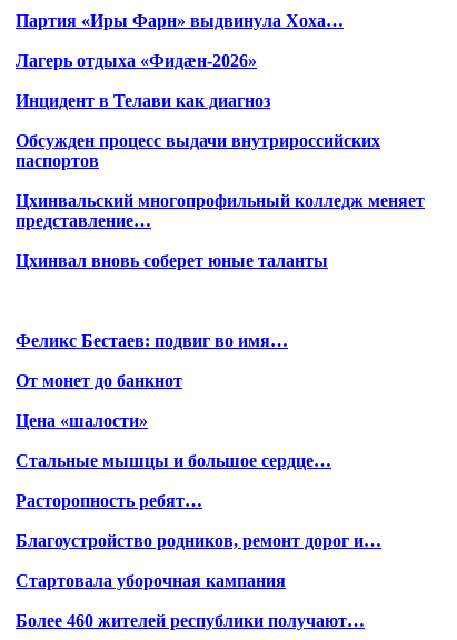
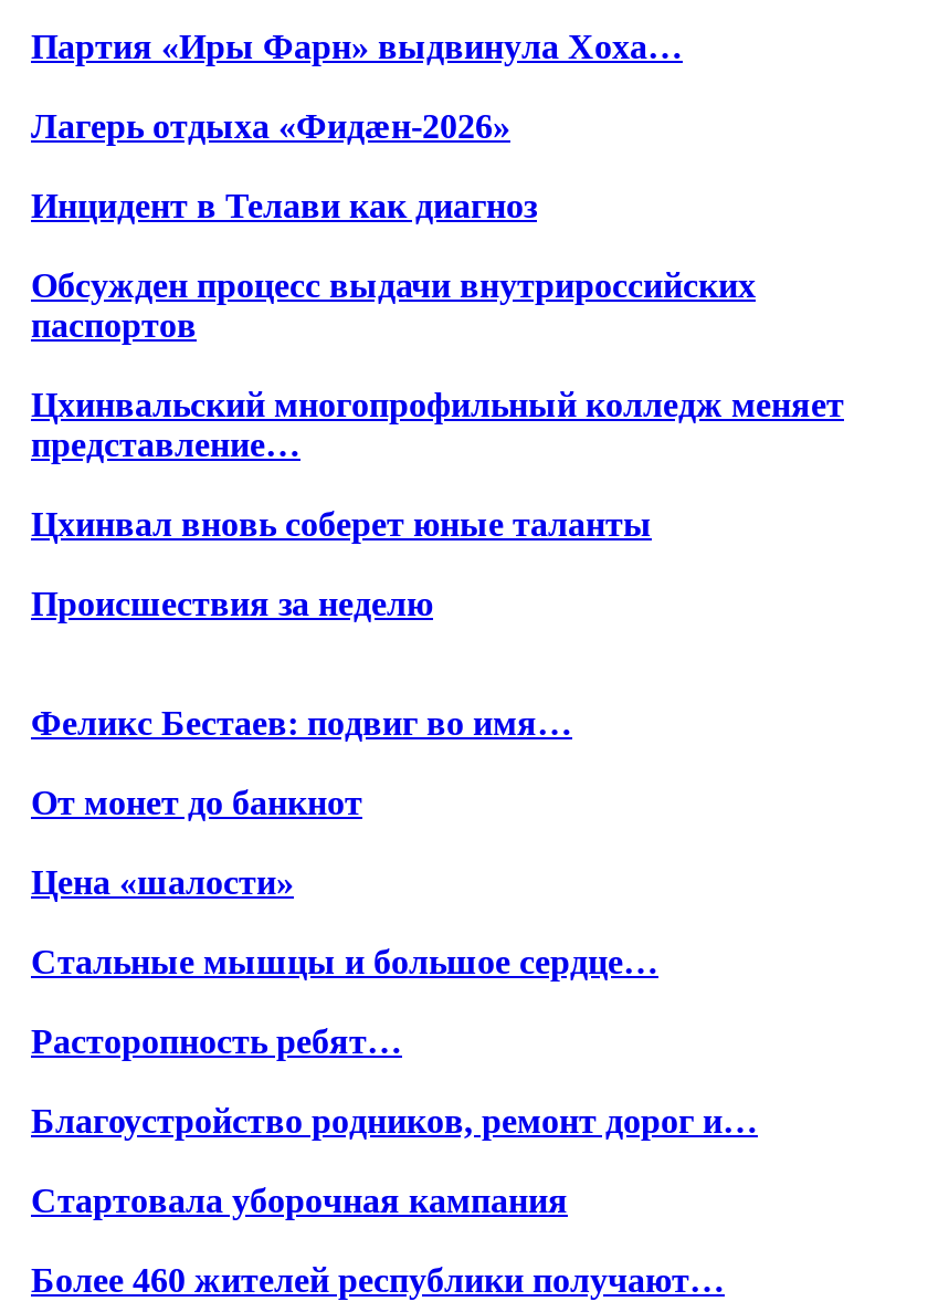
none -> [31,585,433,623] Происшествия за неделю

